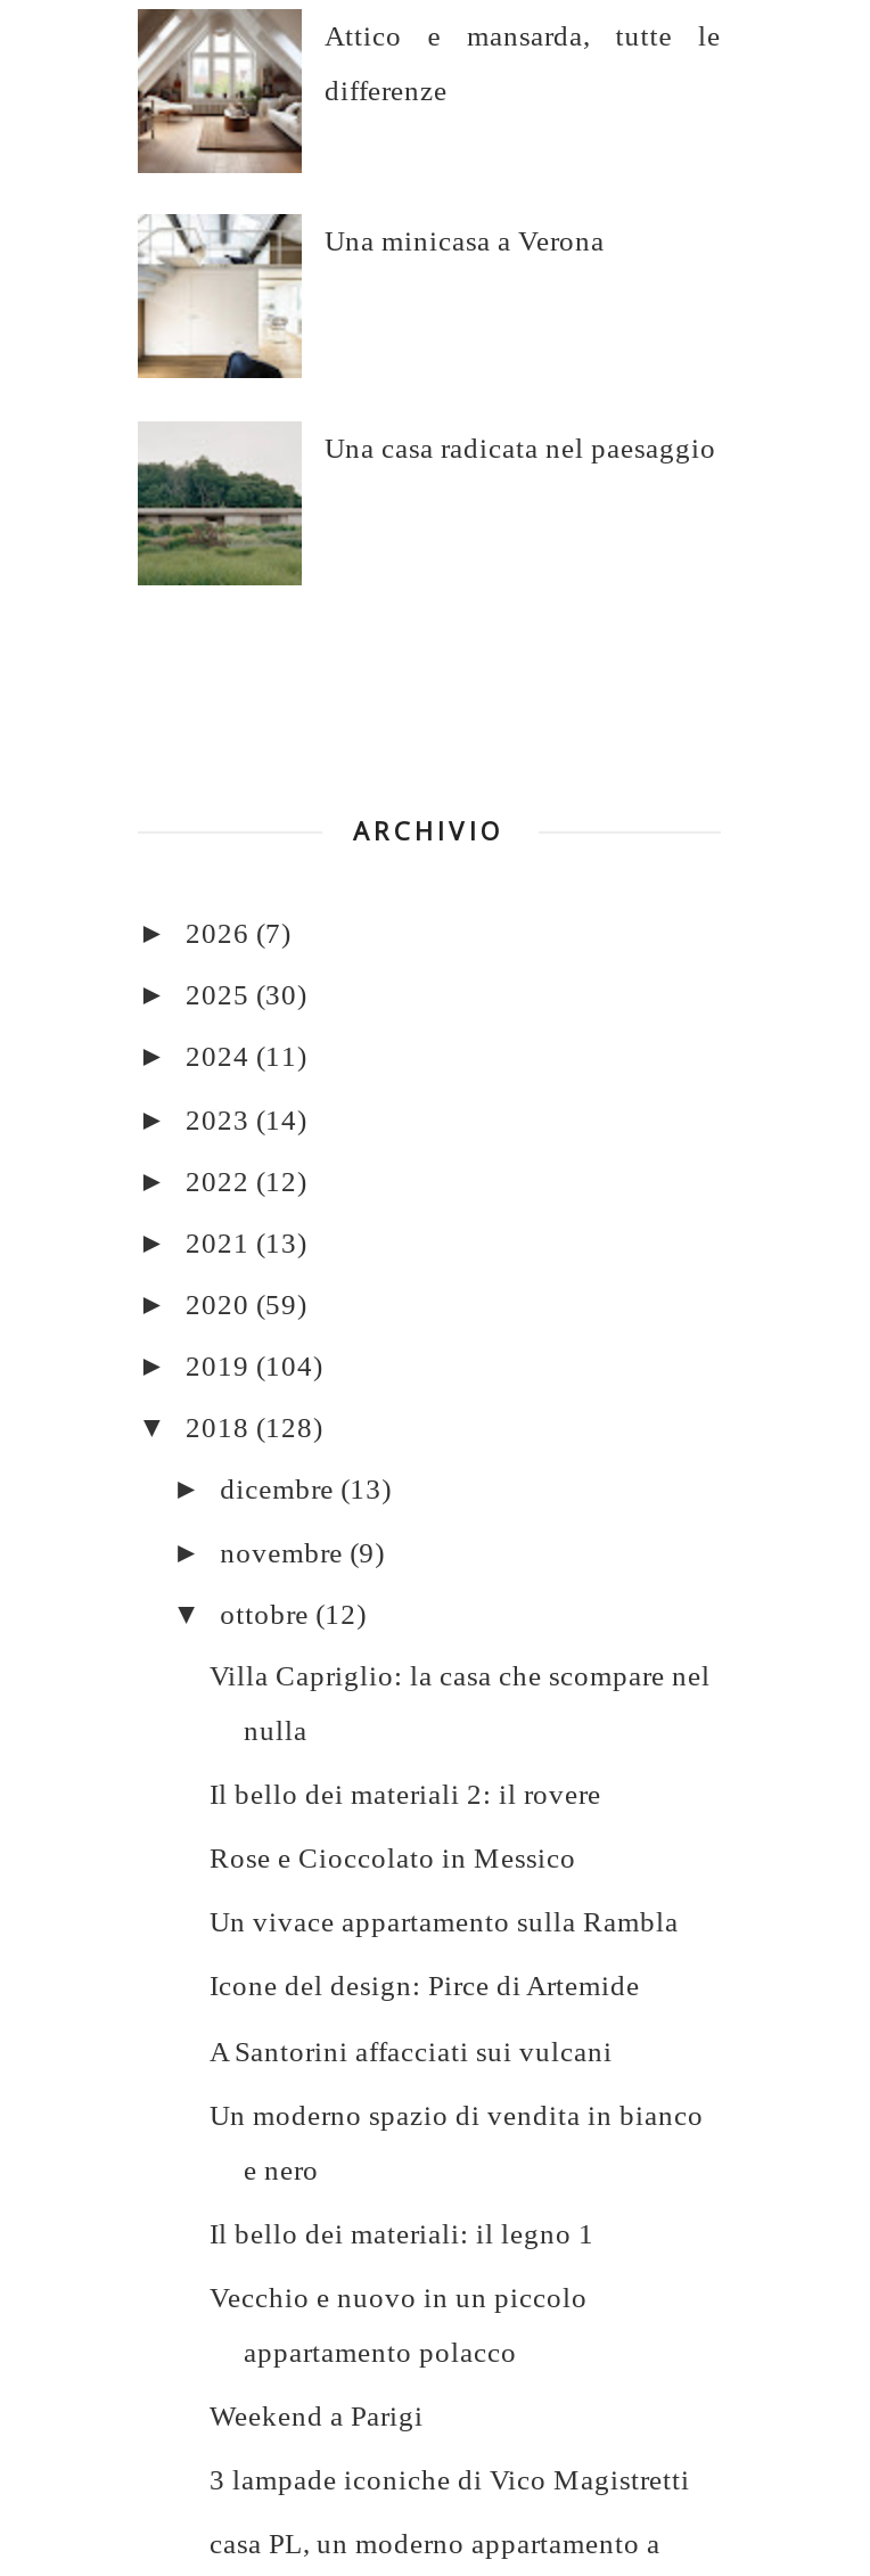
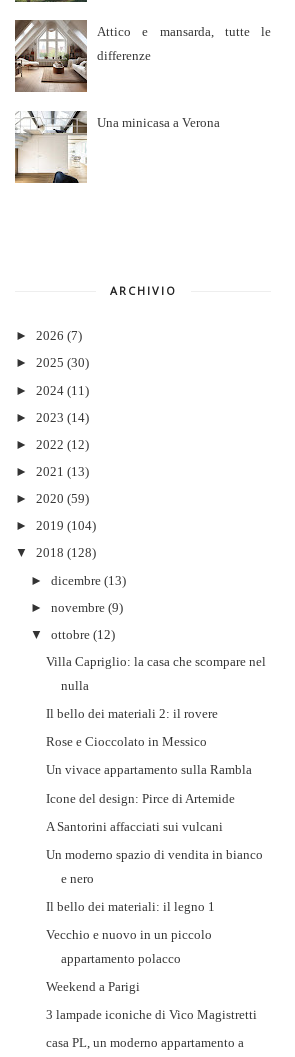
[136,421,716,588] [image] | Una casa radicata nel paesaggio -> none

